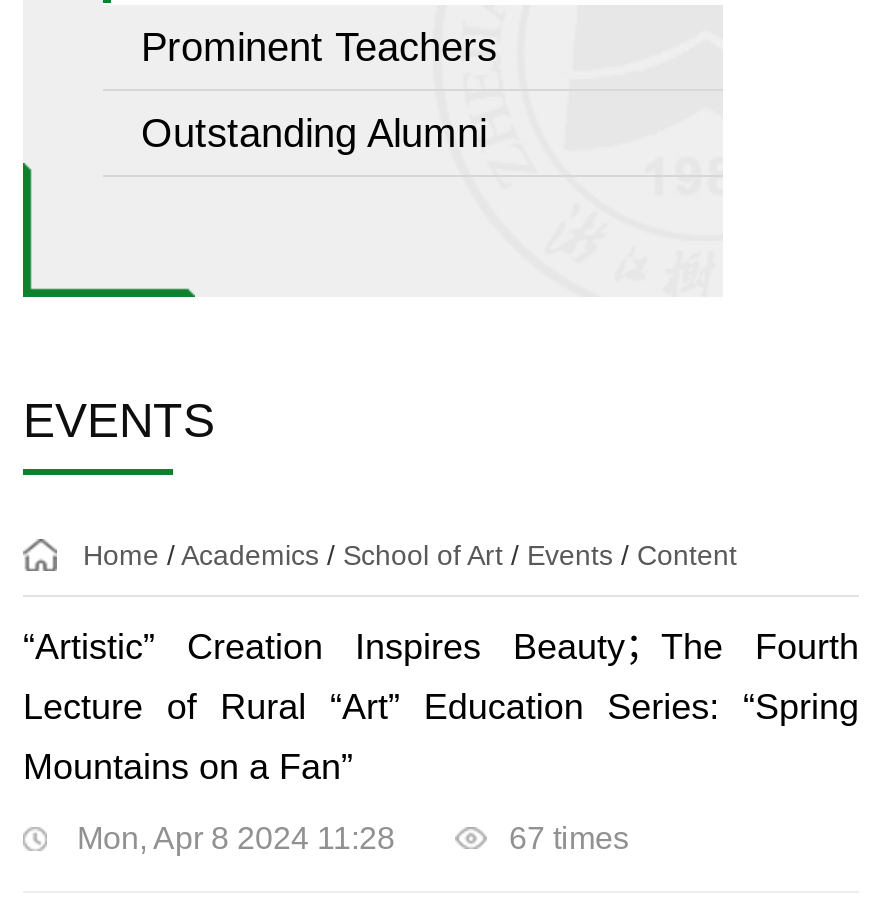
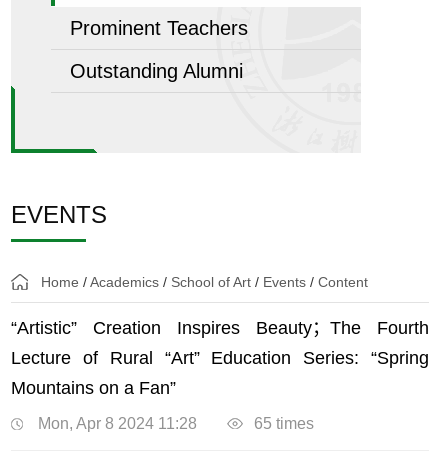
[509,821,629,855] 67 times -> [254,415,314,432] 65 times

